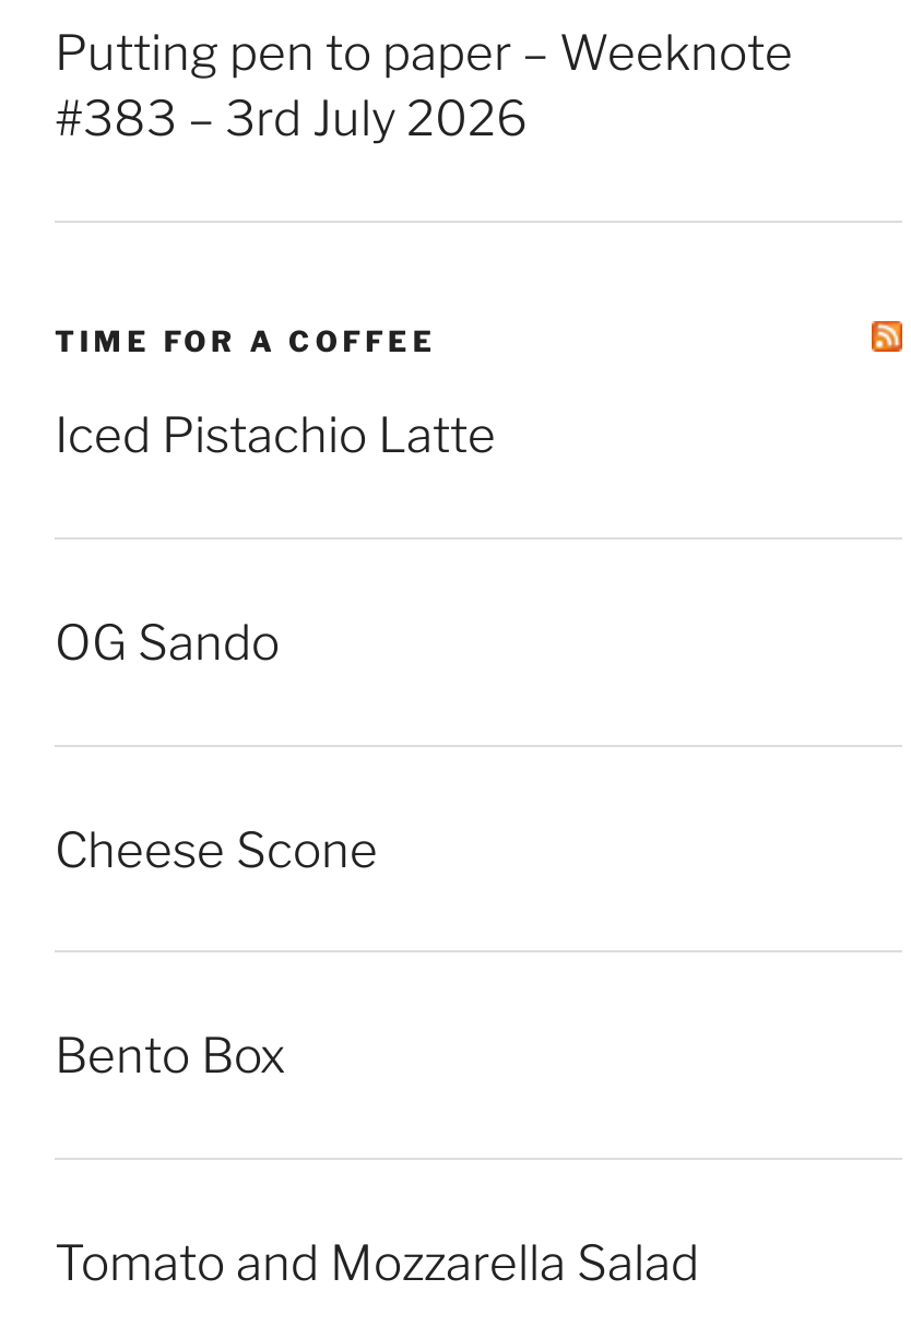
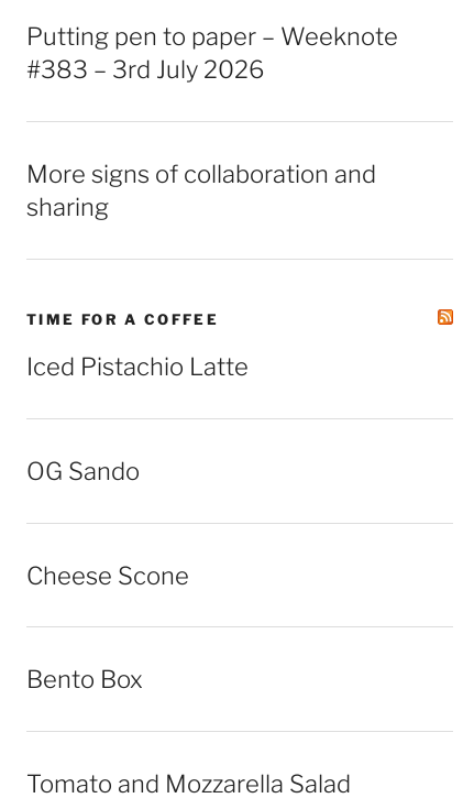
none -> [26,159,376,221] More signs of collaboration and | sharing

